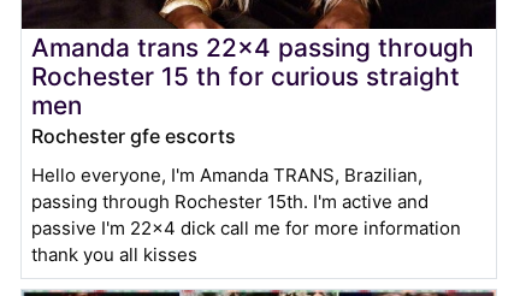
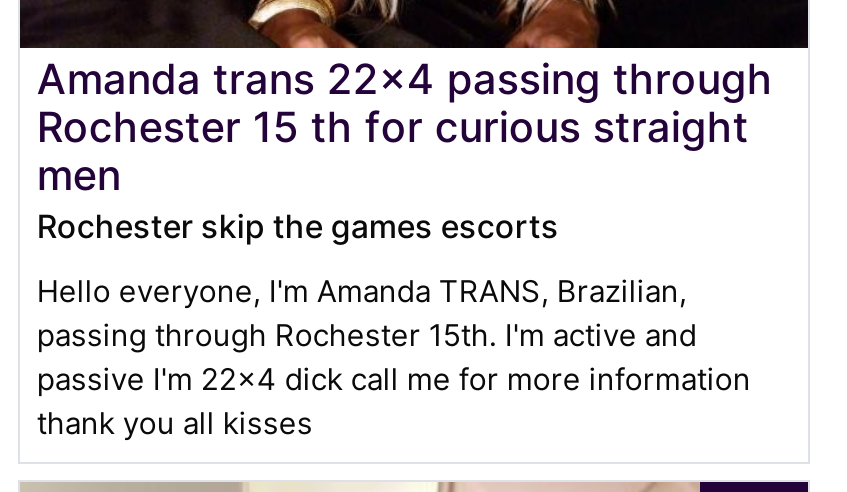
[32,124,236,148] Rochester gfe escorts -> [37,206,559,246] Rochester skip the games escorts

